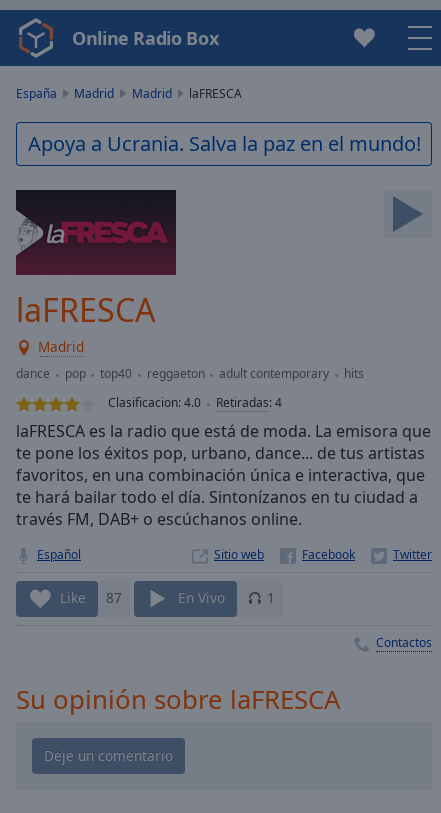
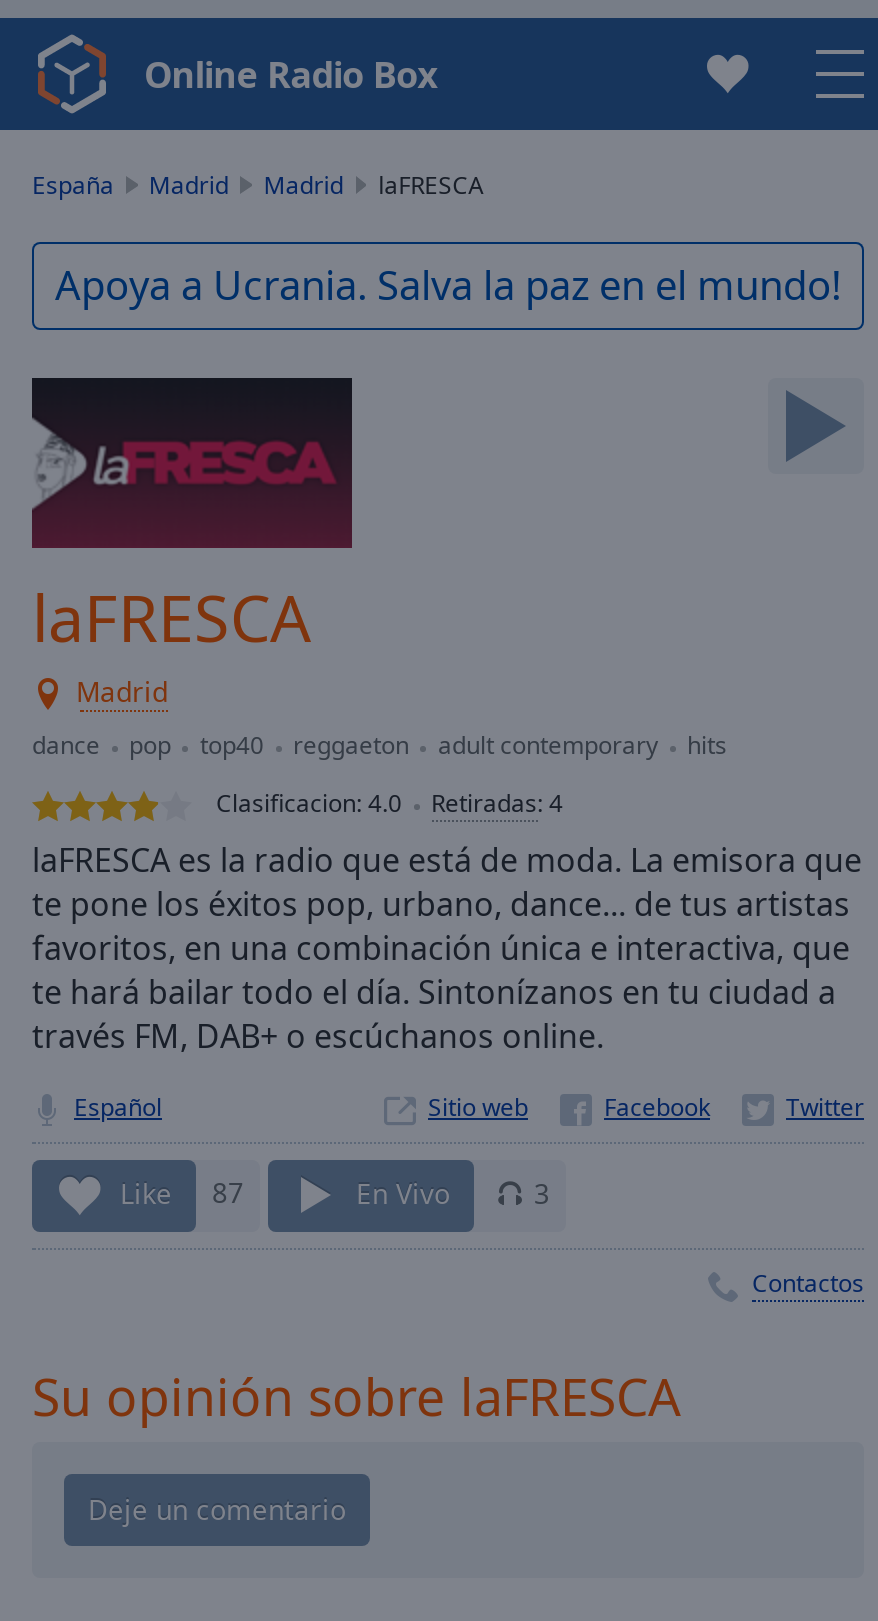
[267,588,275,607] 1 -> [534,1174,550,1212] 3

